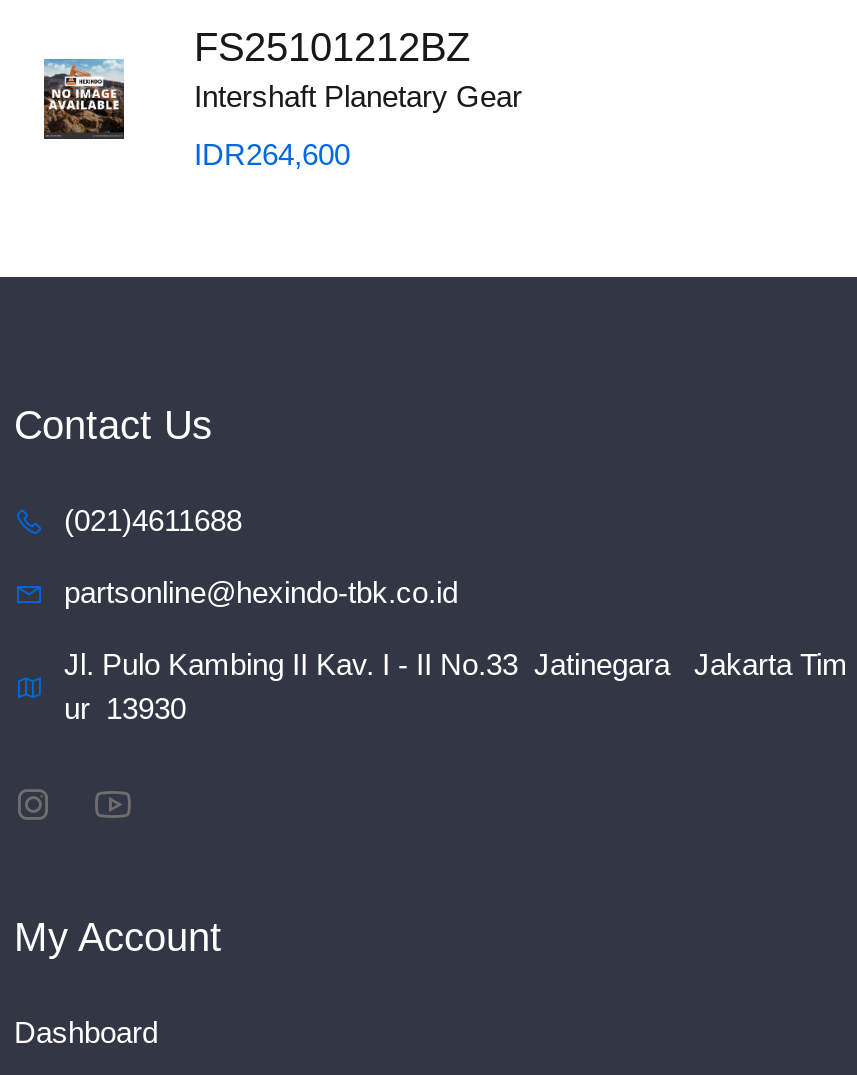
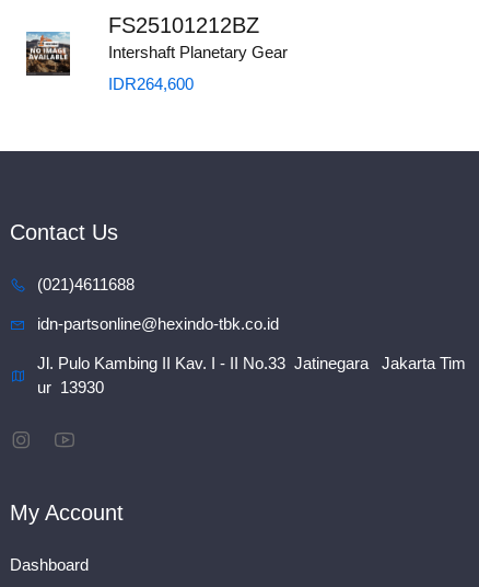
[64,575,458,609] partsonline@hexindo-tbk.co.id -> [37,314,279,333] idn-partsonline@hexindo-tbk.co.id

